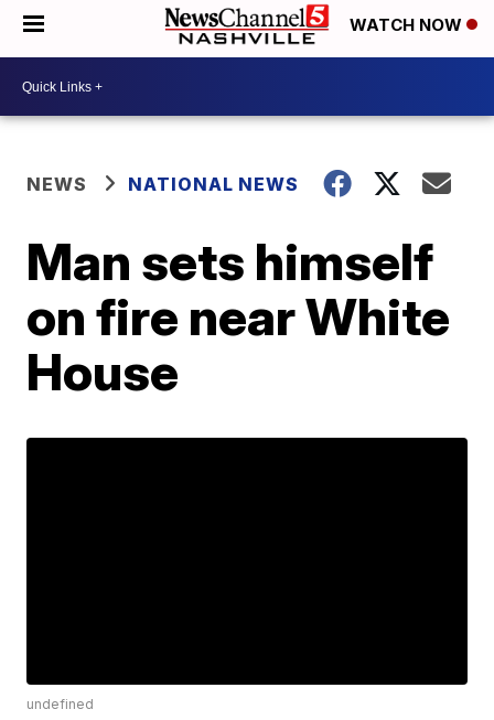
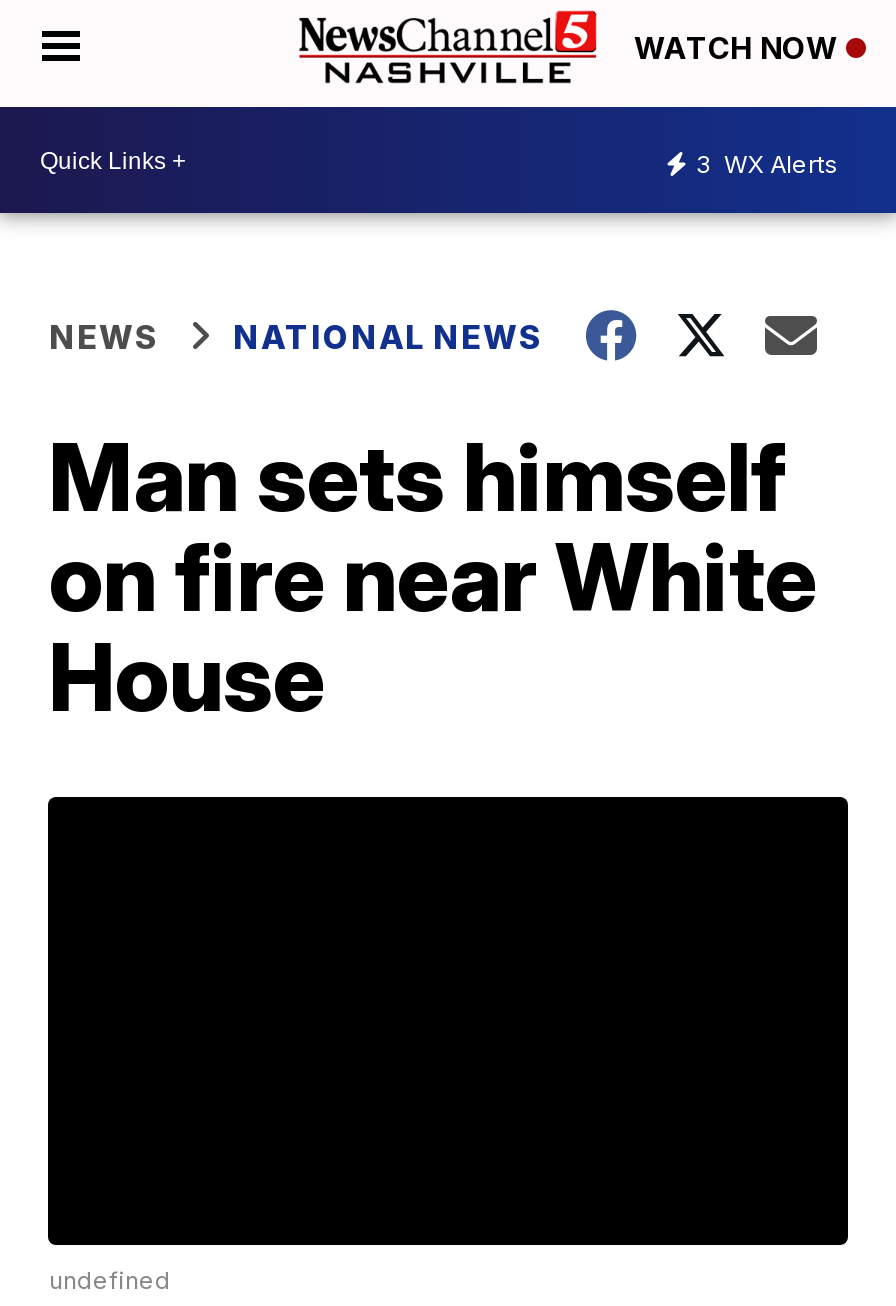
none -> [696,148,838,178] 3 WX Alerts

